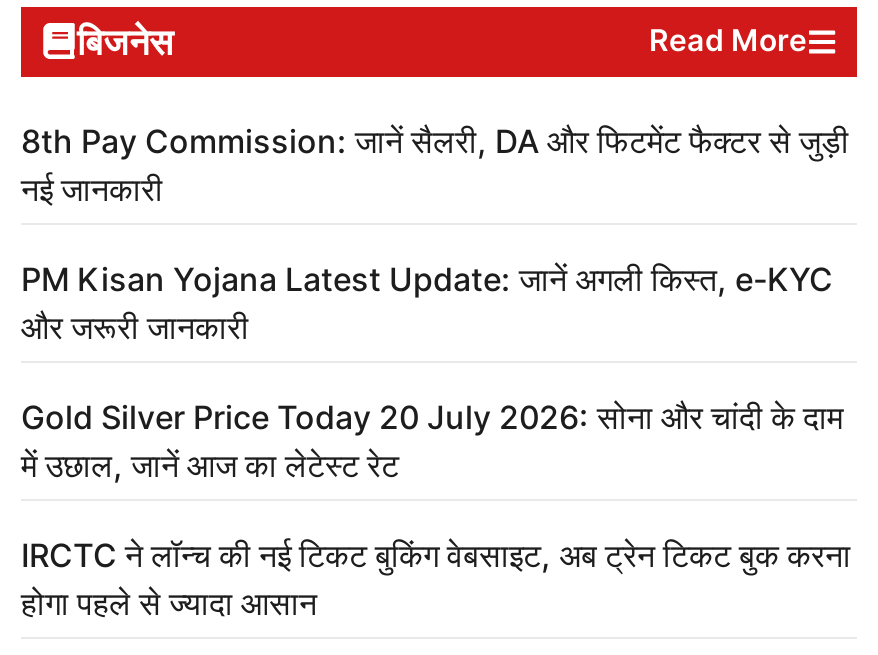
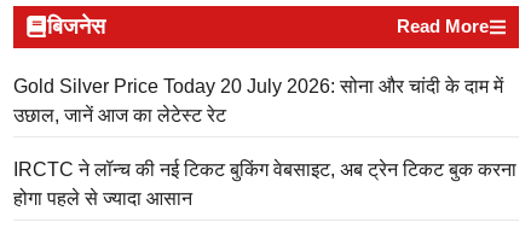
[21,120,849,484] 8th Pay Commission: जानें सैलरी, DA और फिटमेंट फैक्टर से जुड़ी | नई जानकारी | PM Kisan Yojana Latest Update: जानें अगली किस्त, e-KYC | और जरूरी जानकारी | Gold Silver Price Today 20 July 2026: सोना और चांदी के दाम | में उछाल, जानें आज का लेटेस्ट रेट -> [13,76,503,125] Gold Silver Price Today 20 July 2026: सोना और चांदी के दाम में | उछाल, जानें आज का लेटेस्ट रेट

